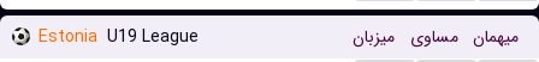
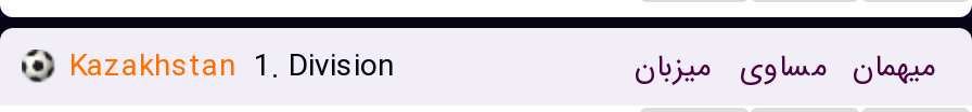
[38,24,199,50] Estonia U19 League -> [69,43,395,90] Kazakhstan 1. Division

